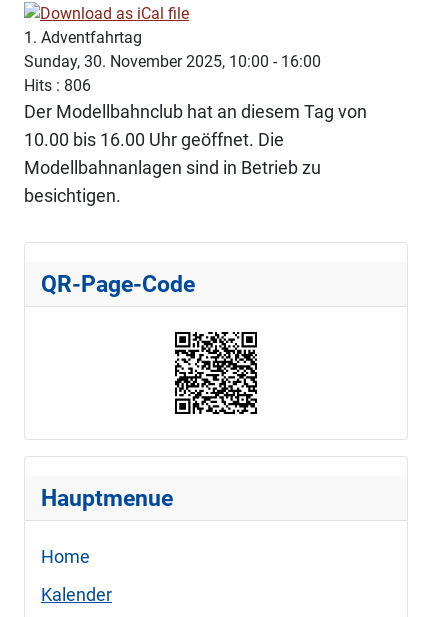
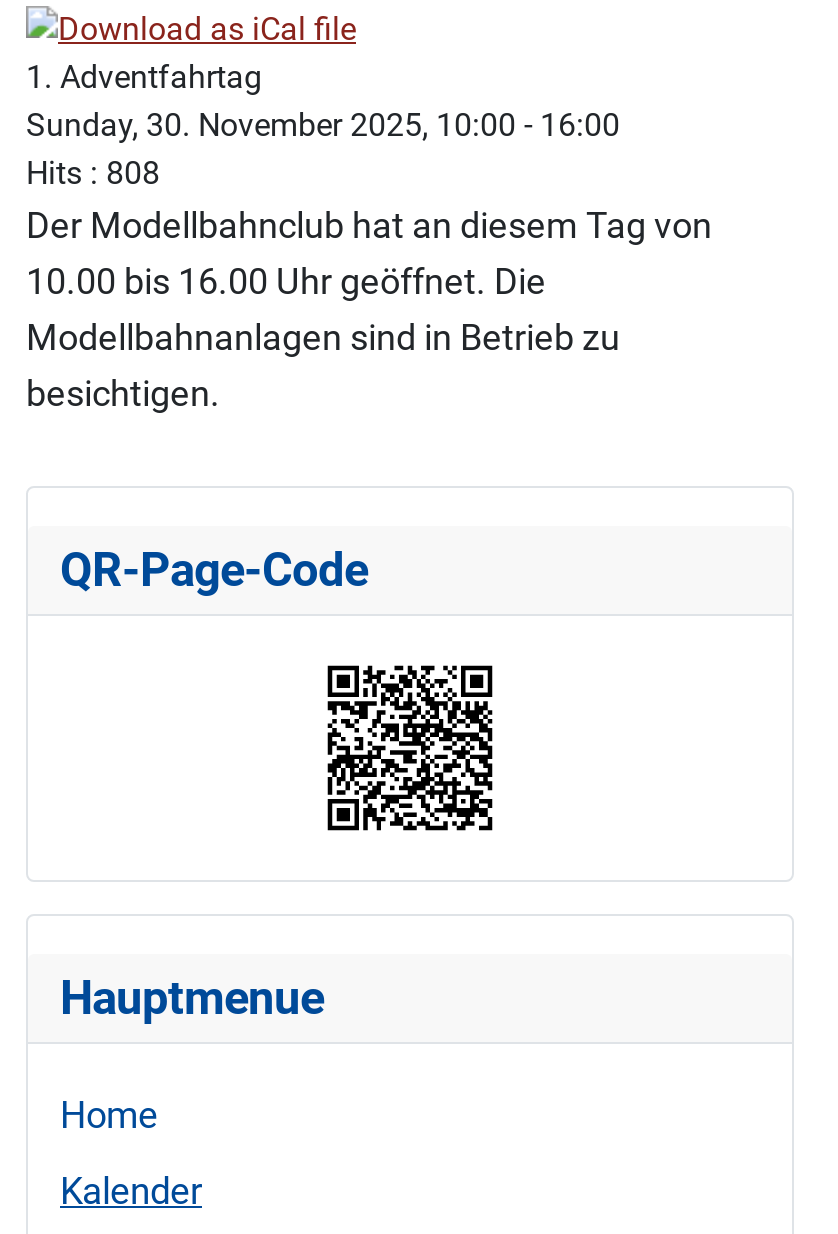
[24,76,91,95] Hits: 806 -> [26,153,160,191] Hits: 808

